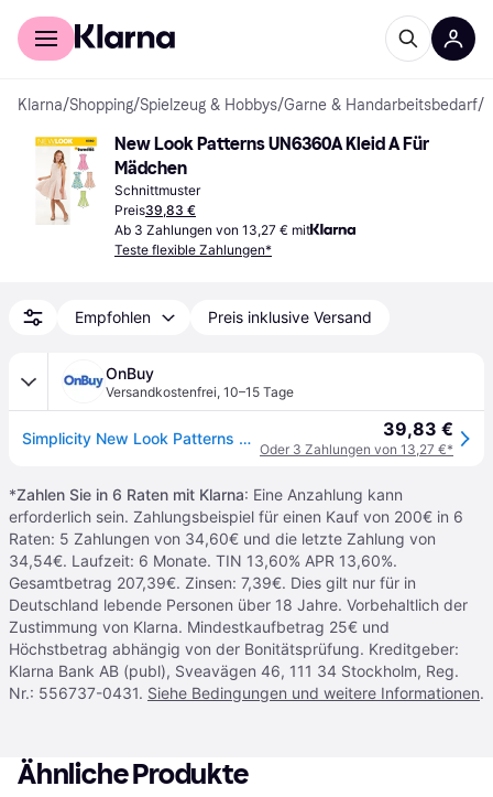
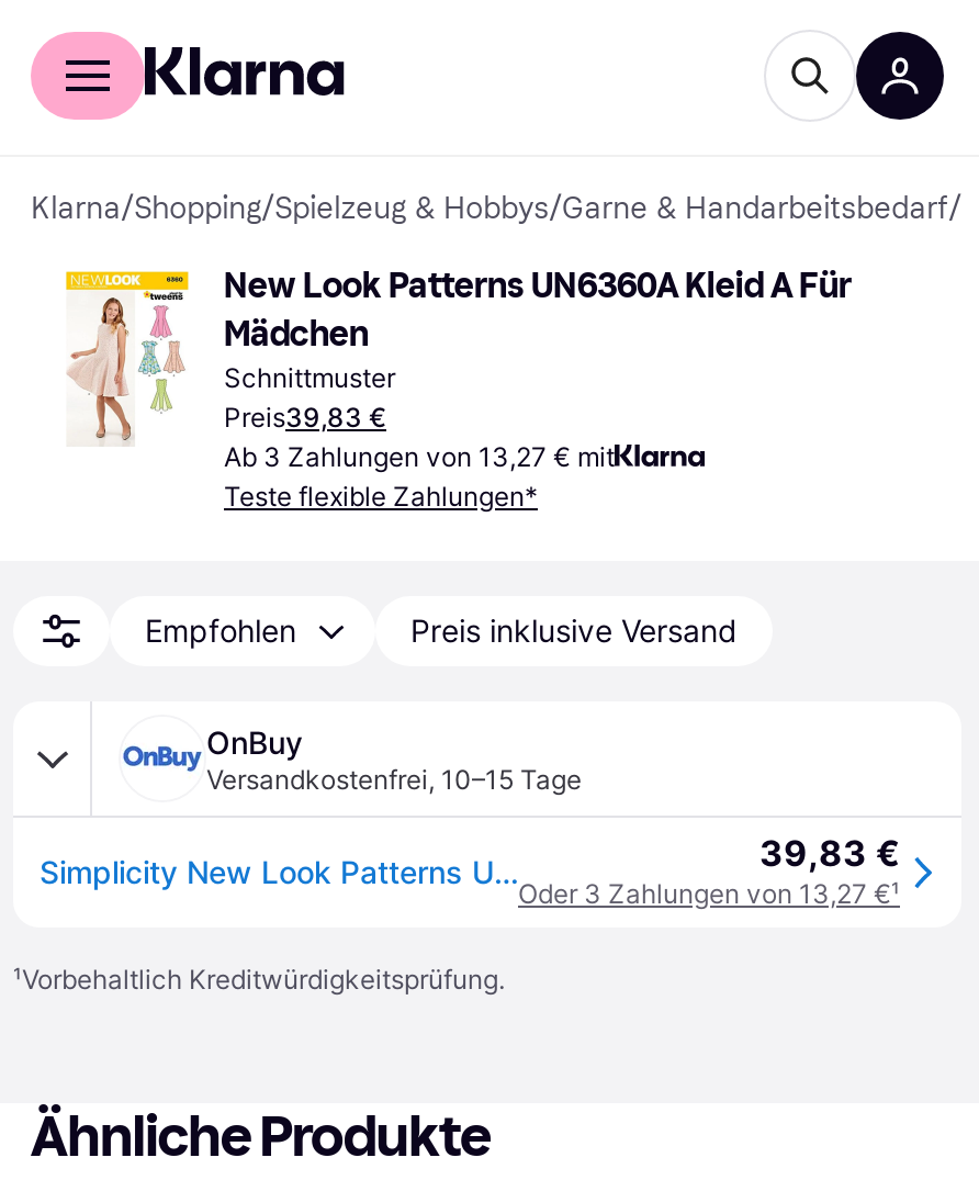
[260,441,453,457] Oder 3 Zahlungen von 13,27 €* -> [518,877,900,910] Oder 3 Zahlungen von 13,27 €¹
[9,485,484,702] *Zahlen Sie in 6 Raten mit Klarna: Eine Anzahlung kann | erforderlich sein. Zahlungsbeispiel für einen Kauf von 200€ in 6 | Raten: 5 Zahlungen von 34,60€ und die letzte Zahlung von | 34,54€. Laufzeit: 6 Monate. TIN 13,60% APR 13,60%. | Gesamtbetrag 207,39€. Zinsen: 7,39€. Dies gilt nur für in | Deutschland lebende Personen über 18 Jahre. Vorbehaltlich der | Zustimmung von Klarna. Mindestkaufbetrag 25€ und | Höchstbetrag abhängig von der Bonitätsprüfung. Kreditgeber: | Klarna Bank AB (publ), Sveavägen 46, 111 34 Stockholm, Reg. | Nr.: 556737-0431. Siehe Bedingungen und weitere Informationen. -> [13,963,505,996] ¹Vorbehaltlich Kreditwürdigkeitsprüfung.

